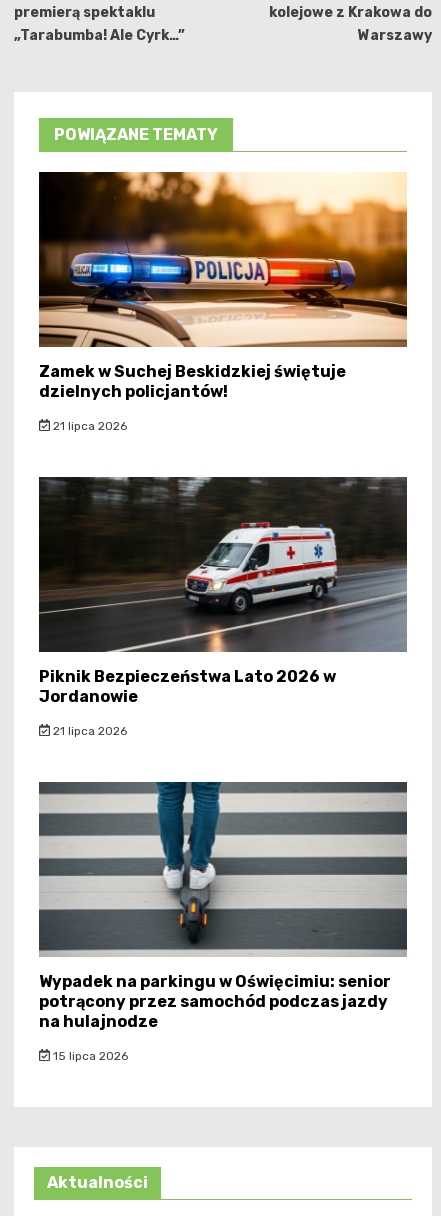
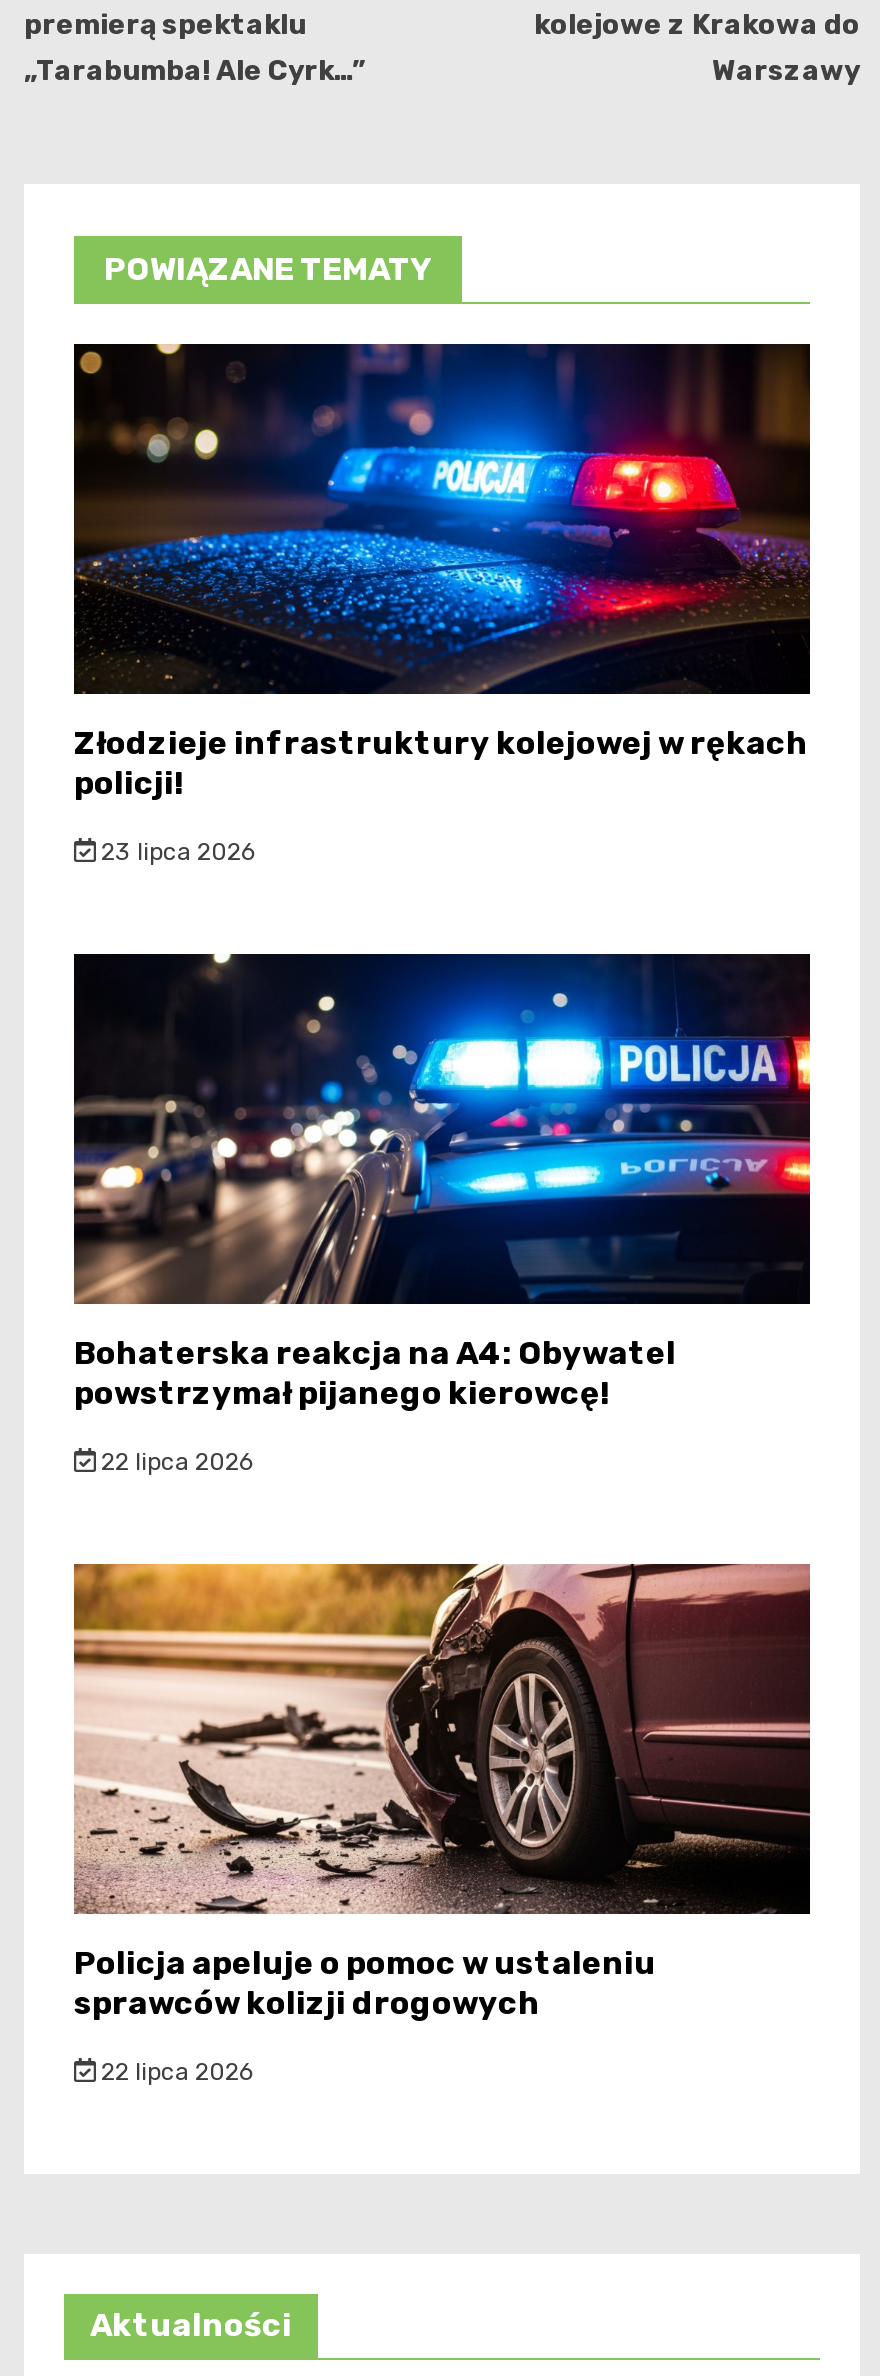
[38,171,408,401] [image] | Zamek w Suchej Beskidzkiej świętuje | dzielnych policjantów! -> [72,342,812,802] [image] | Złodzieje infrastruktury kolejowej w rękach | policji!
[49,419,126,433] 21 lipca 2026 -> [95,838,255,866] 23 lipca 2026
[39,476,408,706] [image] | Piknik Bezpieczeństwa Lato 2026 w | Jordanowie -> [72,954,812,1412] [image] | Bohaterska reakcja na A4: Obywatel | powstrzymał pijanego kierowcę!
[49,724,126,738] 21 lipca 2026 -> [95,1448,253,1476] 22 lipca 2026
[38,781,408,1031] [image] | Wypadek na parkingu w Oświęcimiu: senior | potrącony przez samochód podczas jazdy | na hulajnodze -> [72,1562,810,2022] [image] | Policja apeluje o pomoc w ustaleniu | sprawców kolizji drogowych
[49,1049,127,1063] 15 lipca 2026 -> [95,2058,253,2086] 22 lipca 2026

